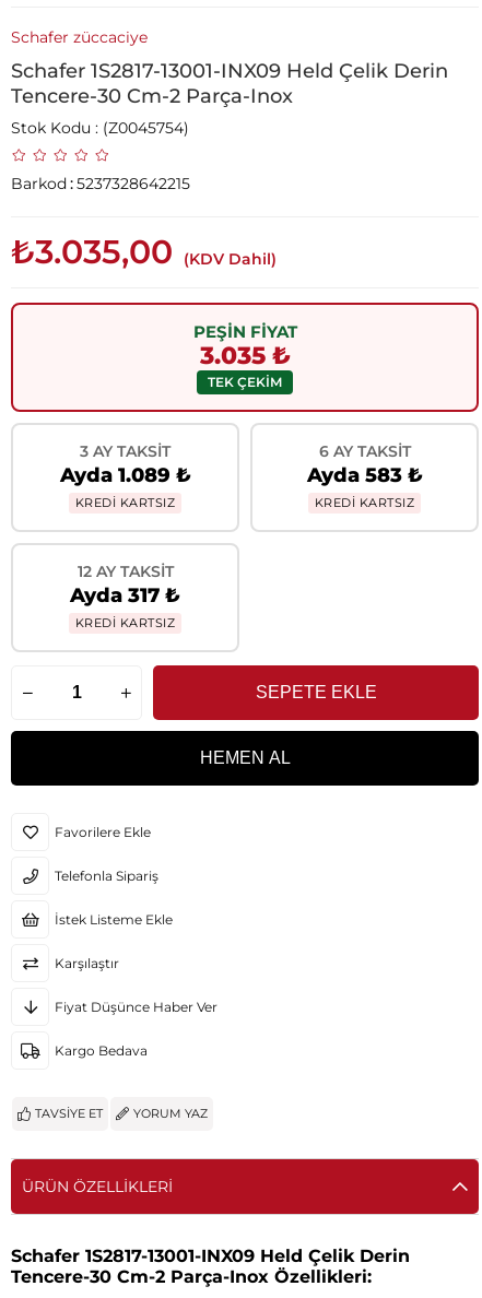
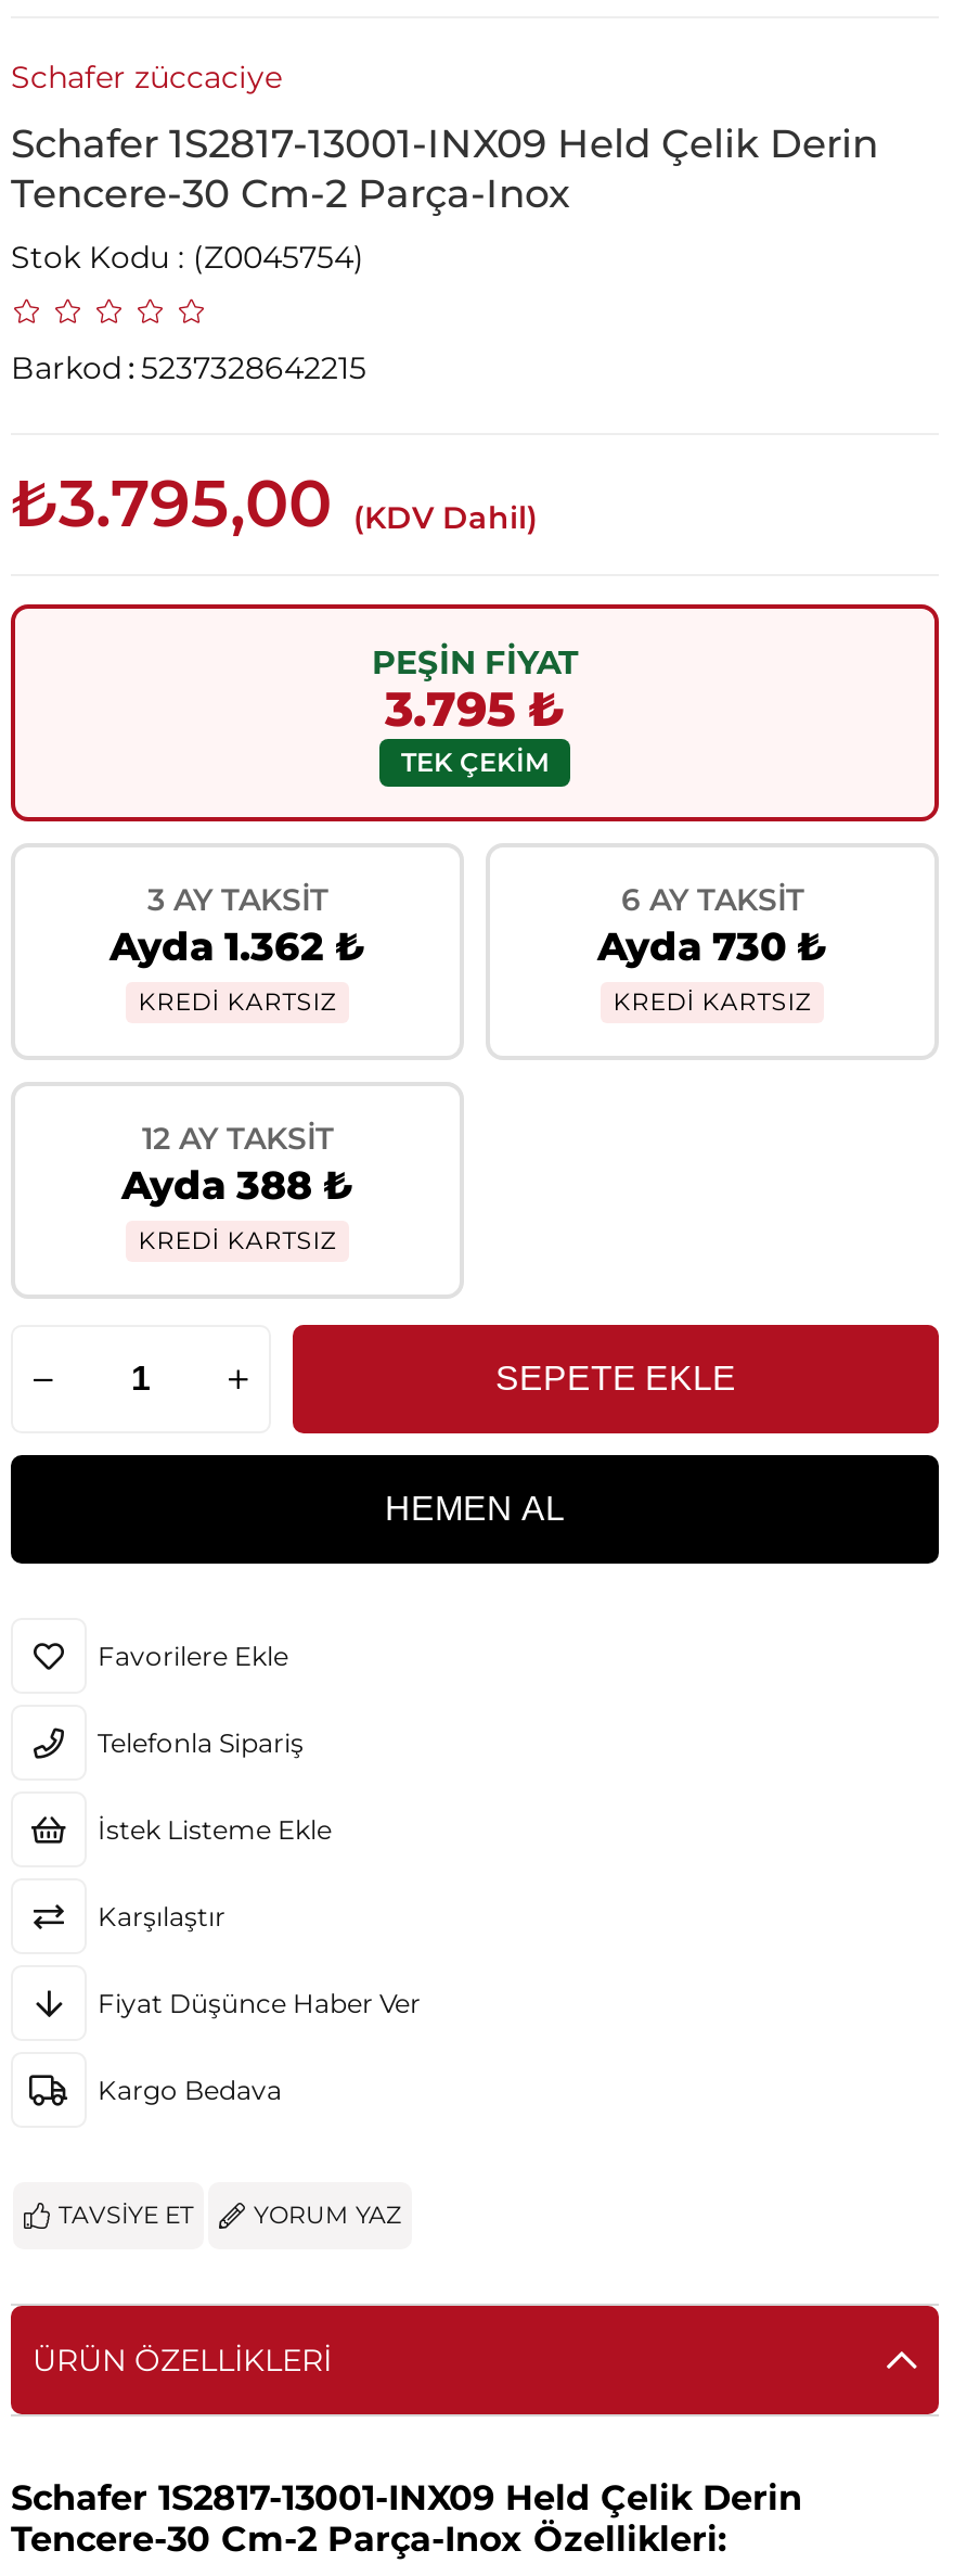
[11,232,277,272] ₺3.035,00 (KDV Dahil) -> [11,463,538,544] ₺3.795,00 (KDV Dahil)
[199,340,290,370] 3.035 ₺ -> [385,679,565,738] 3.795 ₺
[60,463,191,487] Ayda 1.089 ₺ -> [109,923,365,971] Ayda 1.362 ₺
[307,463,422,487] Ayda 583 ₺ -> [597,923,827,971] Ayda 730 ₺
[70,583,180,607] Ayda 317 ₺ -> [121,1162,353,1210] Ayda 388 ₺

